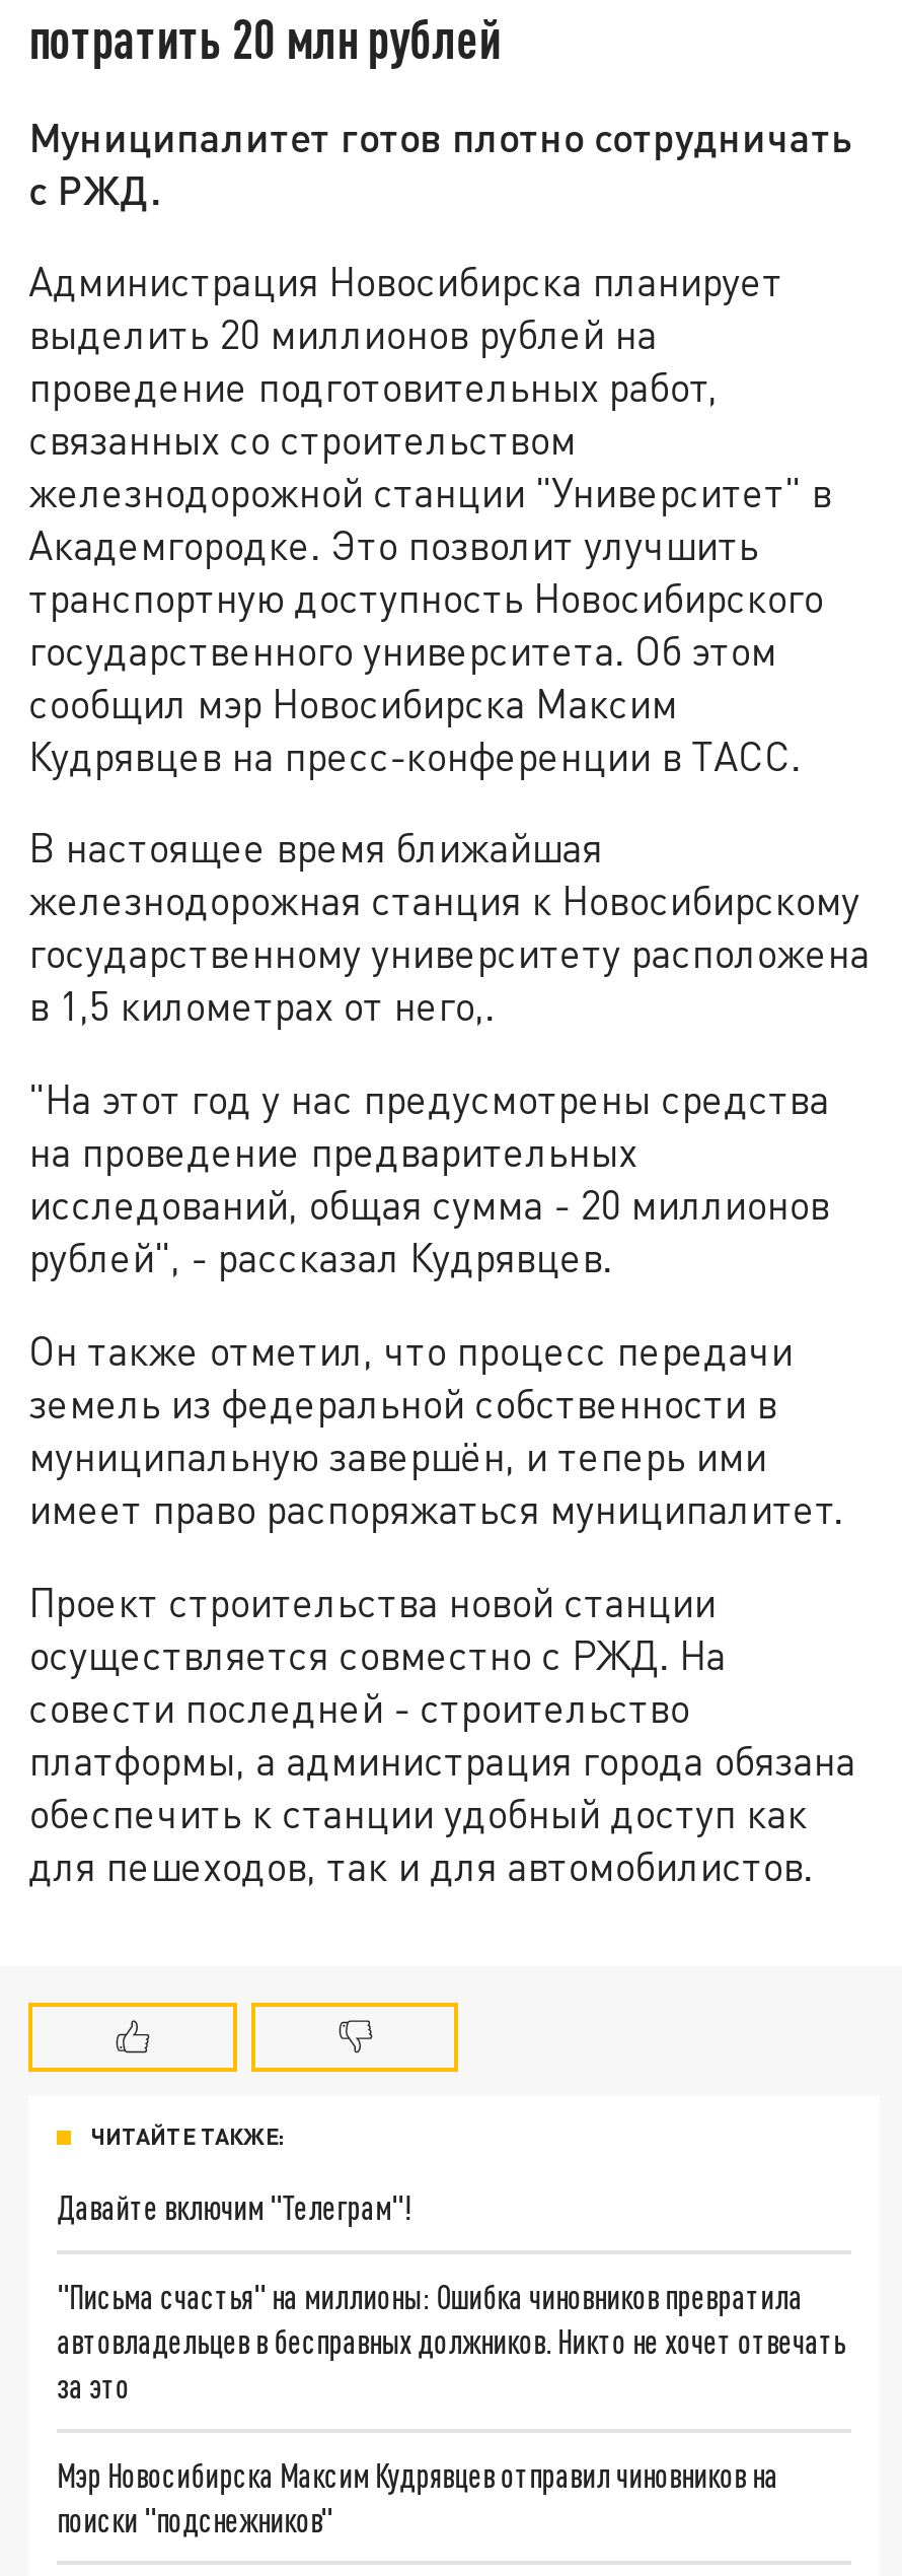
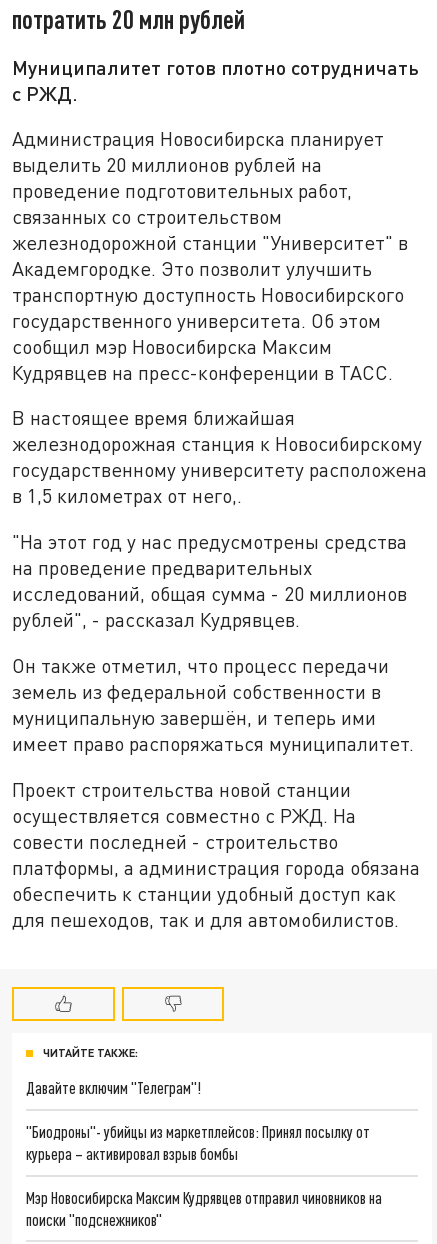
[57,2276,845,2404] "Письма счастья" на миллионы: Ошибка чиновников превратила | автовладельцев в бесправных должников. Никто не хочет отвечать | за это -> [26,1122,370,1163] "Биодроны"- убийцы из маркетплейсов: Принял посылку от | курьера – активировал взрыв бомбы

